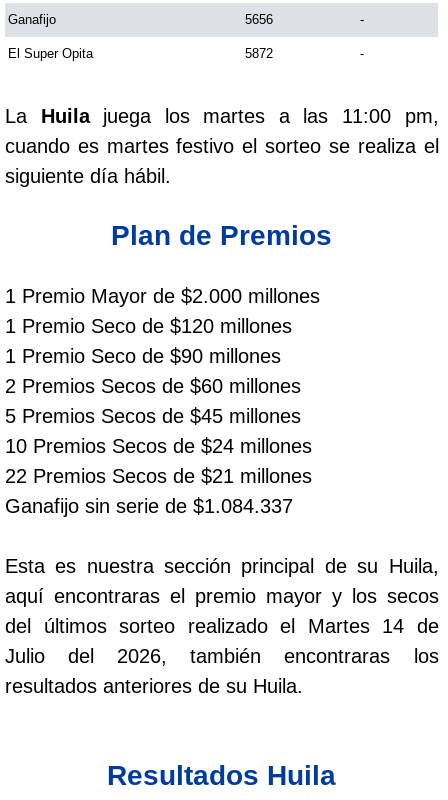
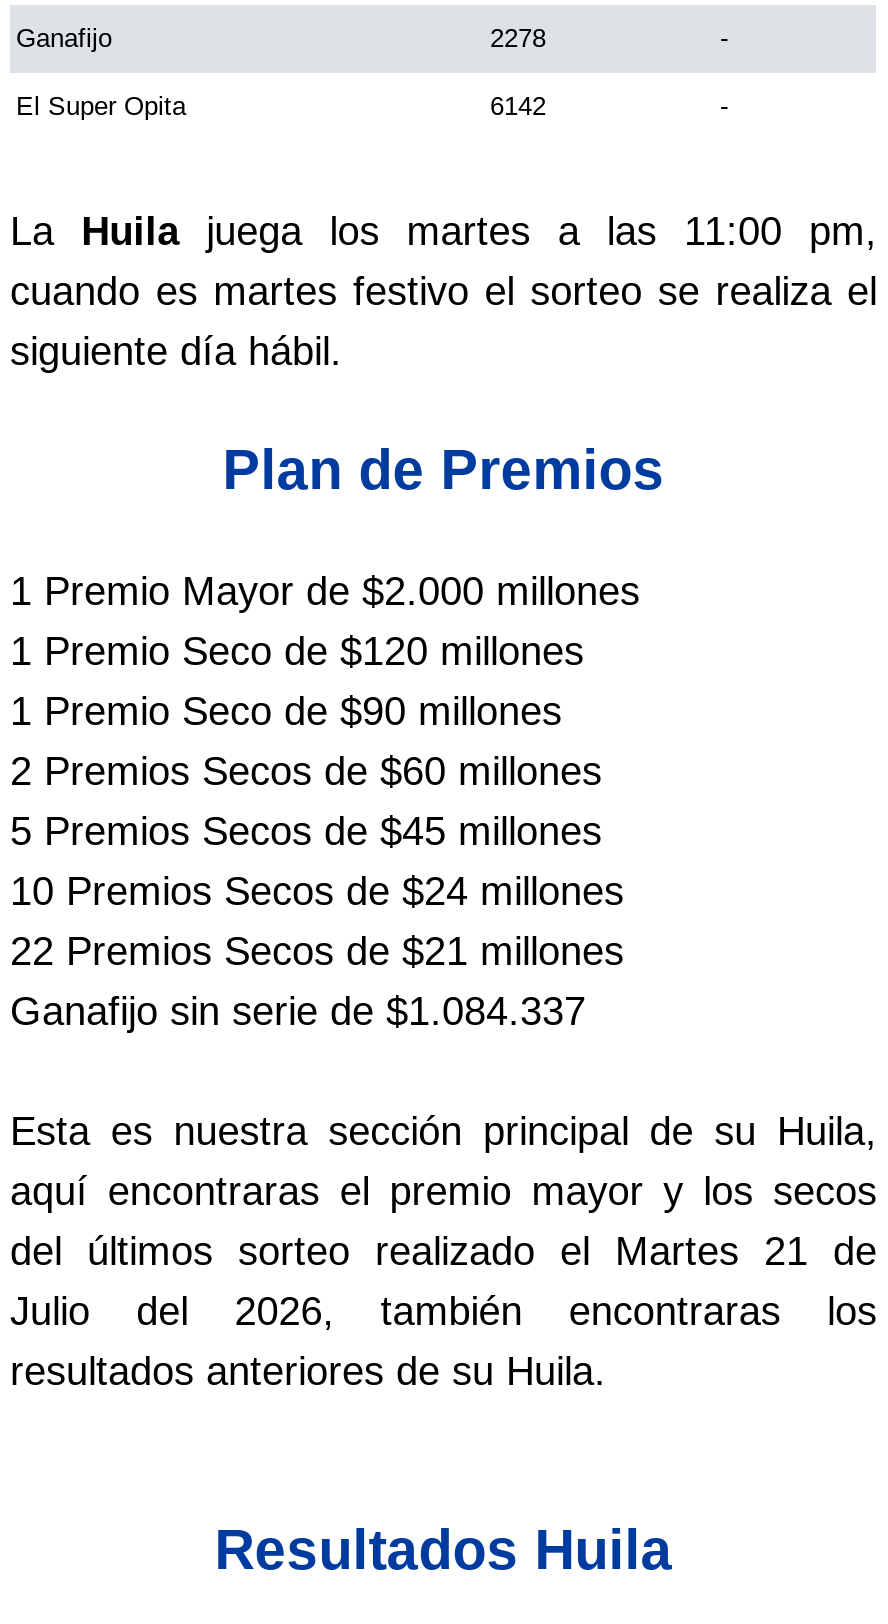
[245,12,273,27] 5656 -> [490,23,546,53] 2278
[245,46,273,61] 5872 -> [490,91,546,121] 6142
[5,615,438,637] del últimos sorteo realizado el Martes 14 de -> [10,1229,877,1273] del últimos sorteo realizado el Martes 21 de

